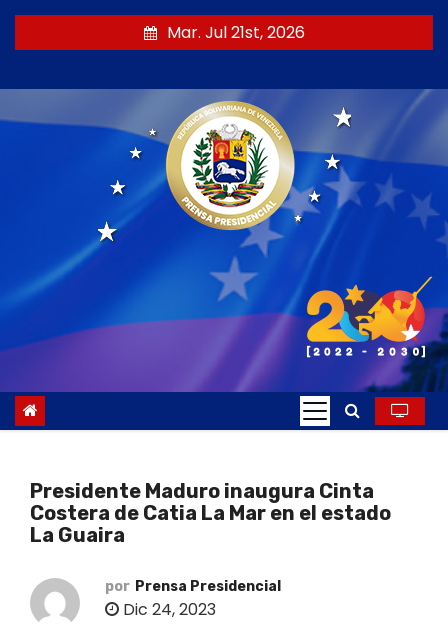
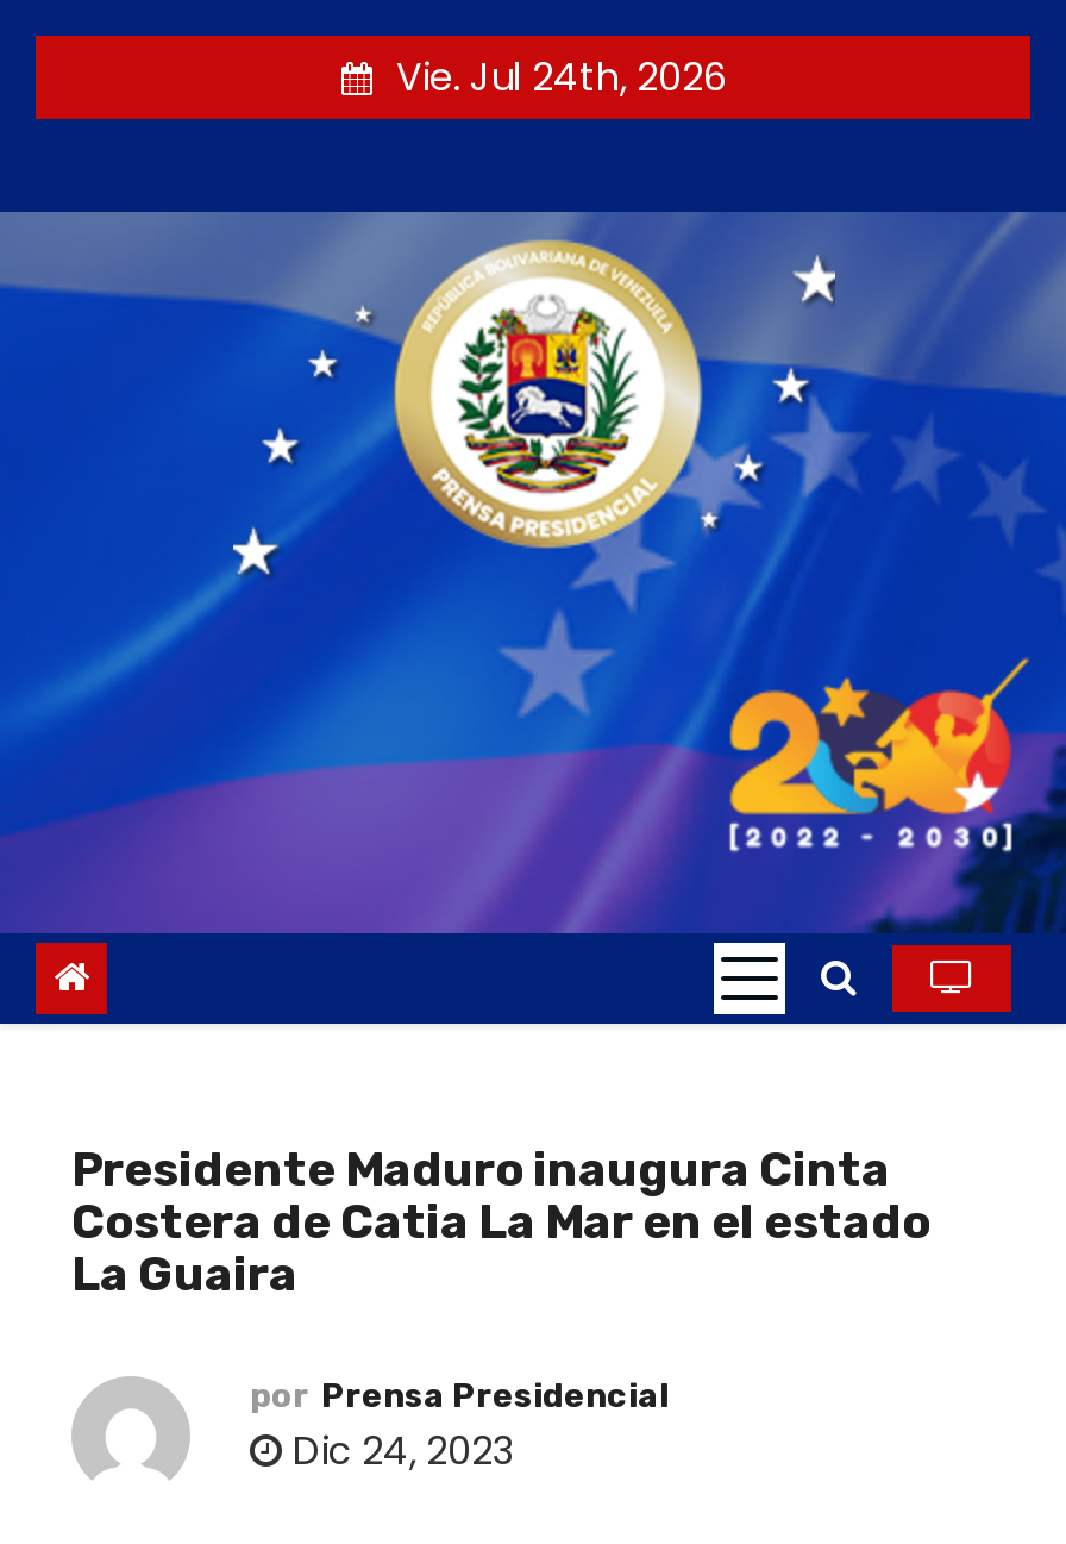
[167,21,305,44] Mar. Jul 21st, 2026 -> [396,50,727,105] Vie. Jul 24th, 2026

